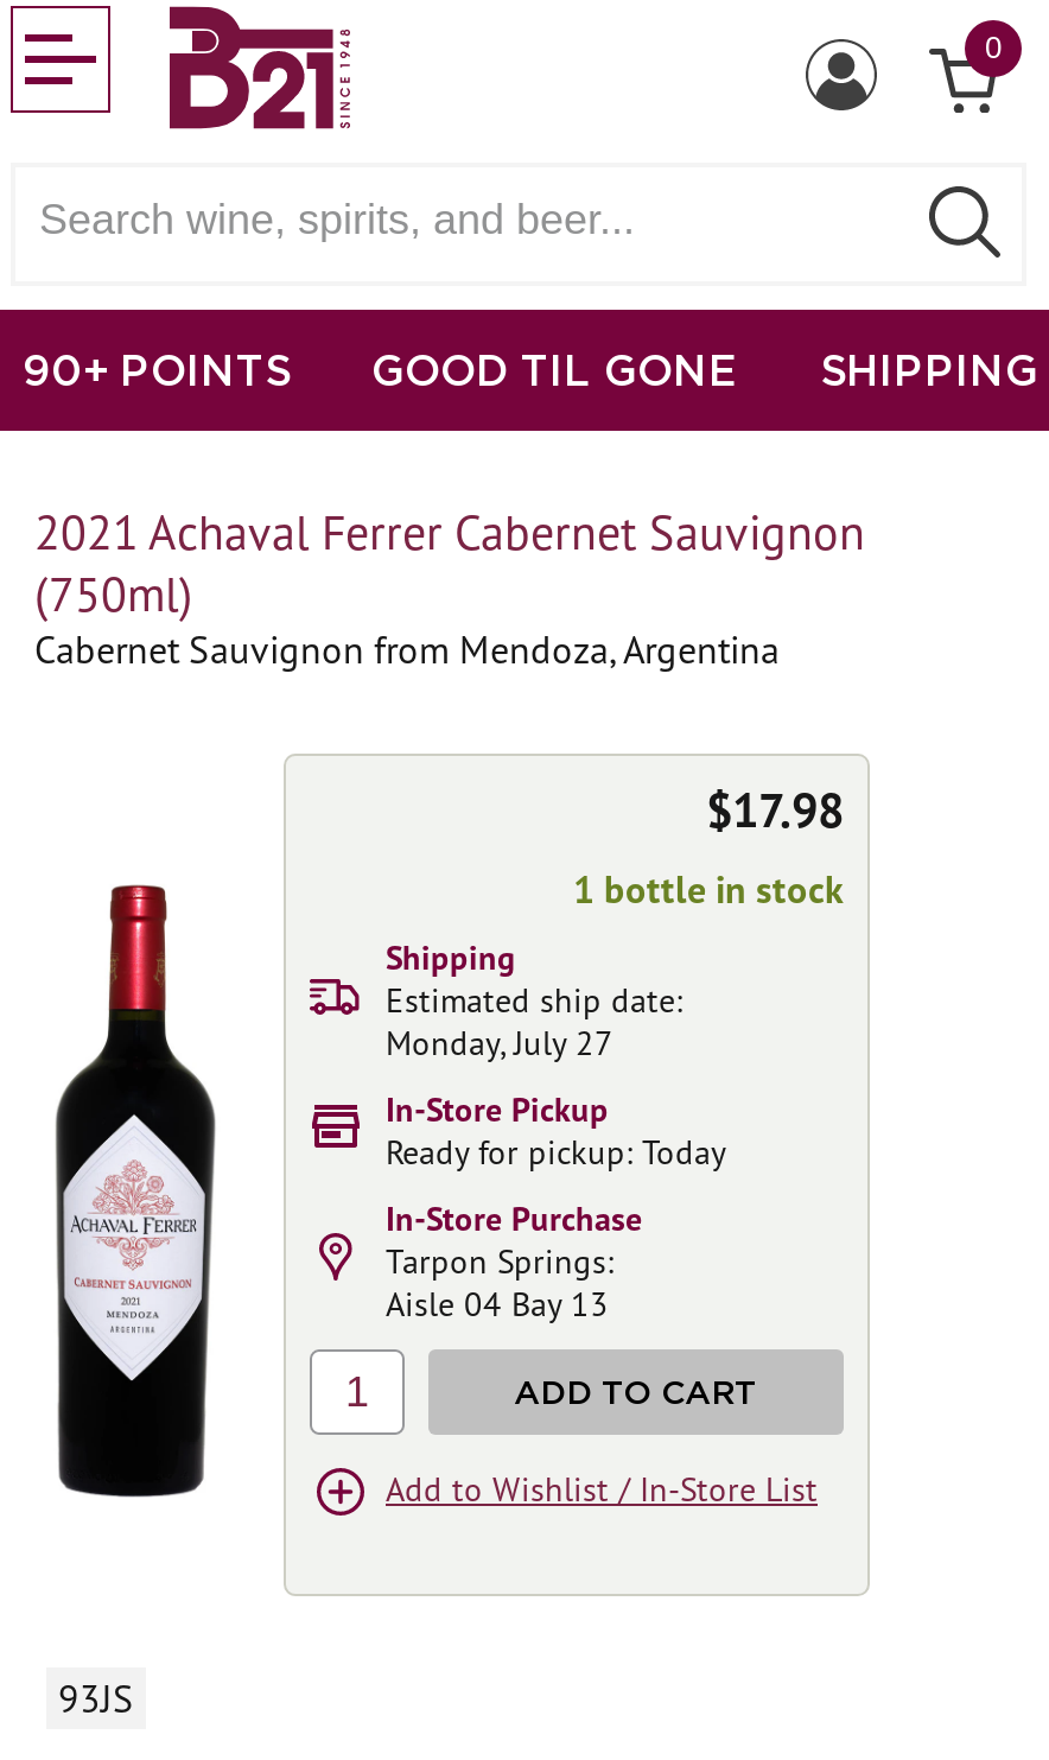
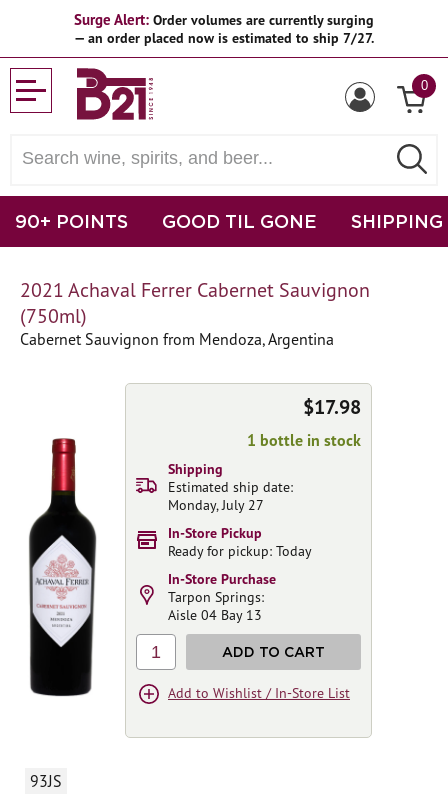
none -> [74,10,374,47] Surge Alert: Order volumes are currently surging | — an order placed now is estimated to ship 7/27.

